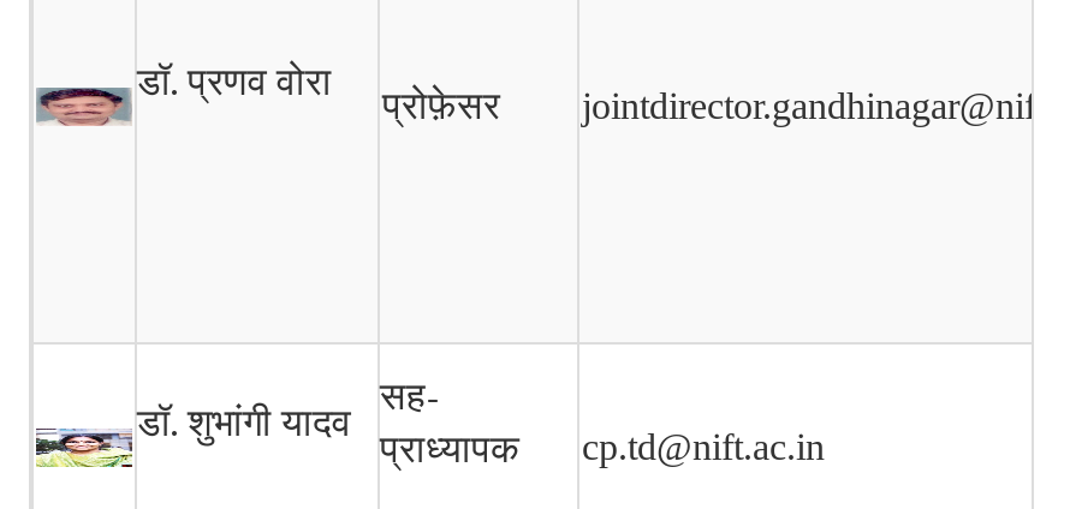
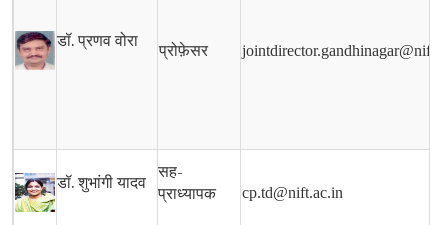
[34,59,132,152] [image] -> [14,30,55,71] [image]
[34,400,132,493] [image] -> [14,172,56,213] [image]

